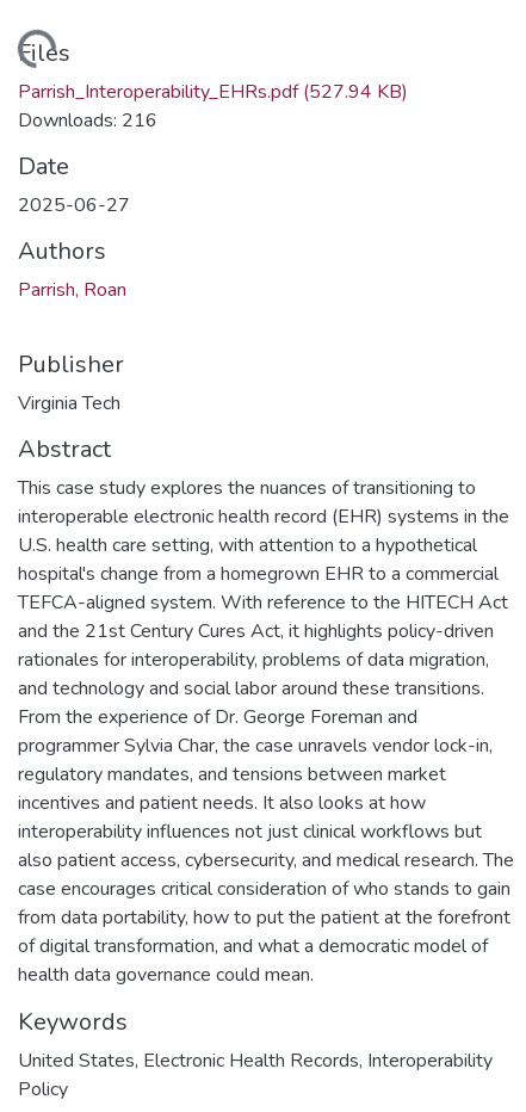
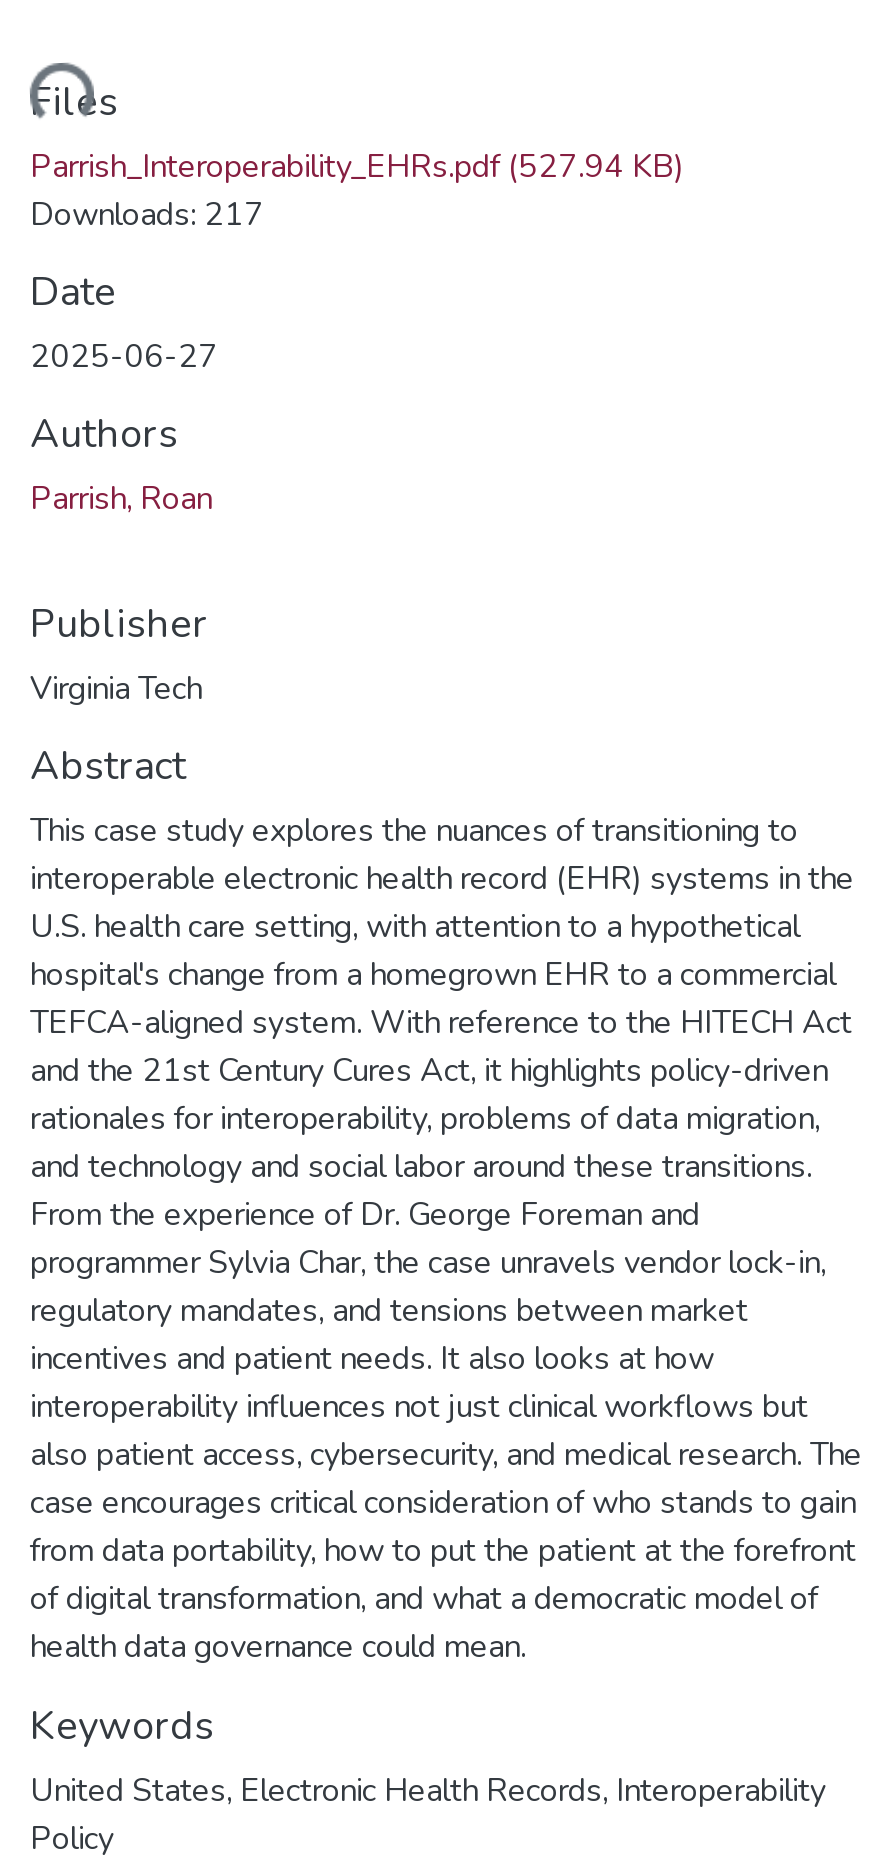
[18,107,157,134] Downloads: 216 -> [30,192,264,236] Downloads: 217

